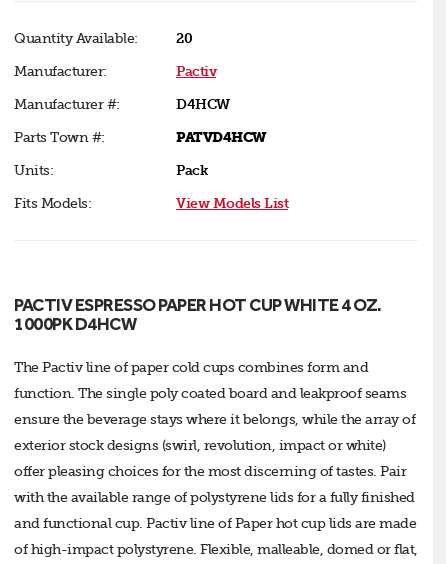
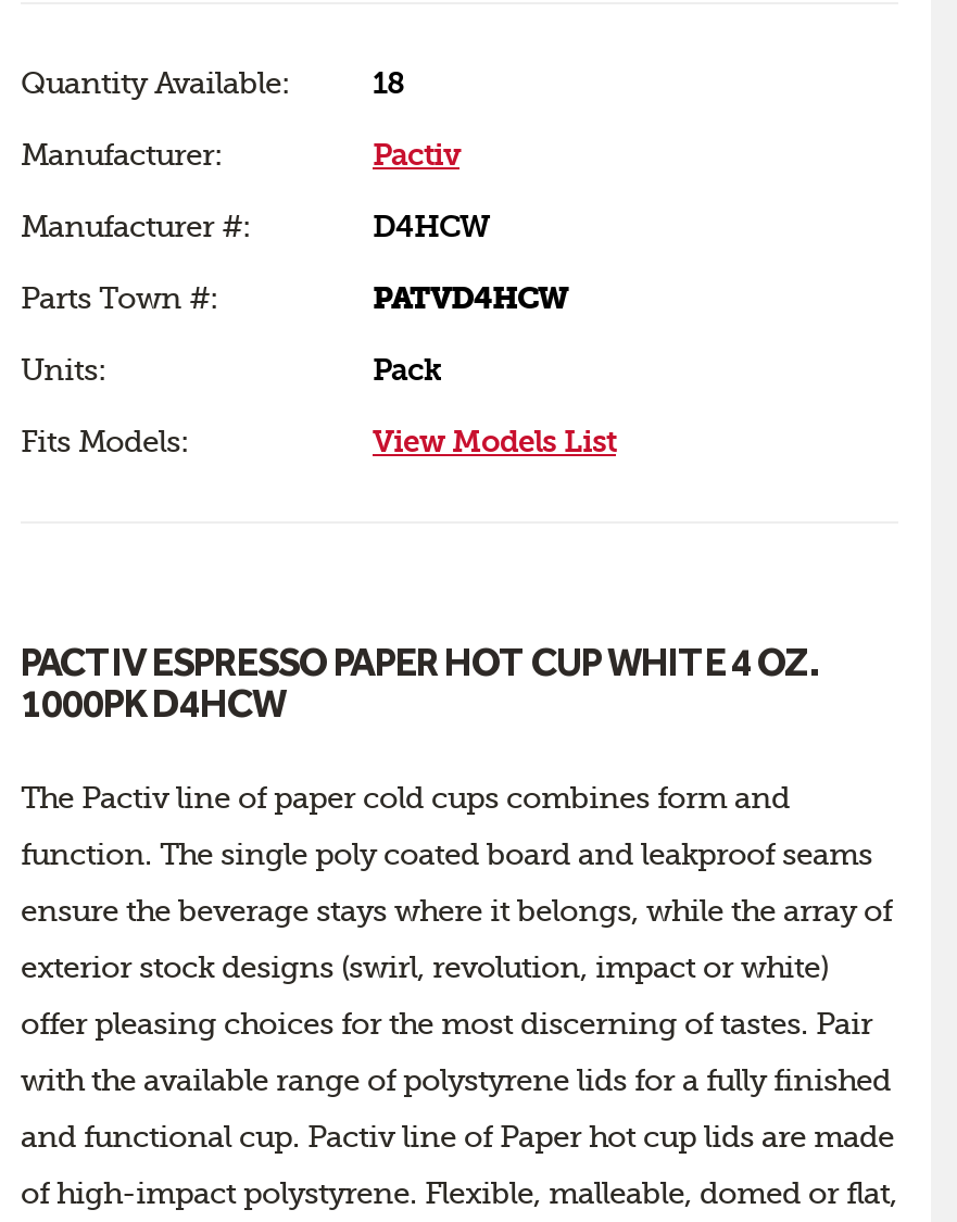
[176,30,192,47] 20 -> [373,65,403,102] 18

